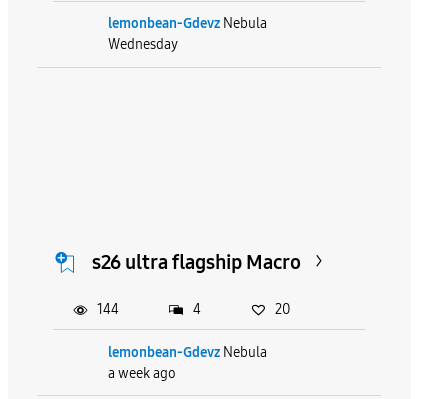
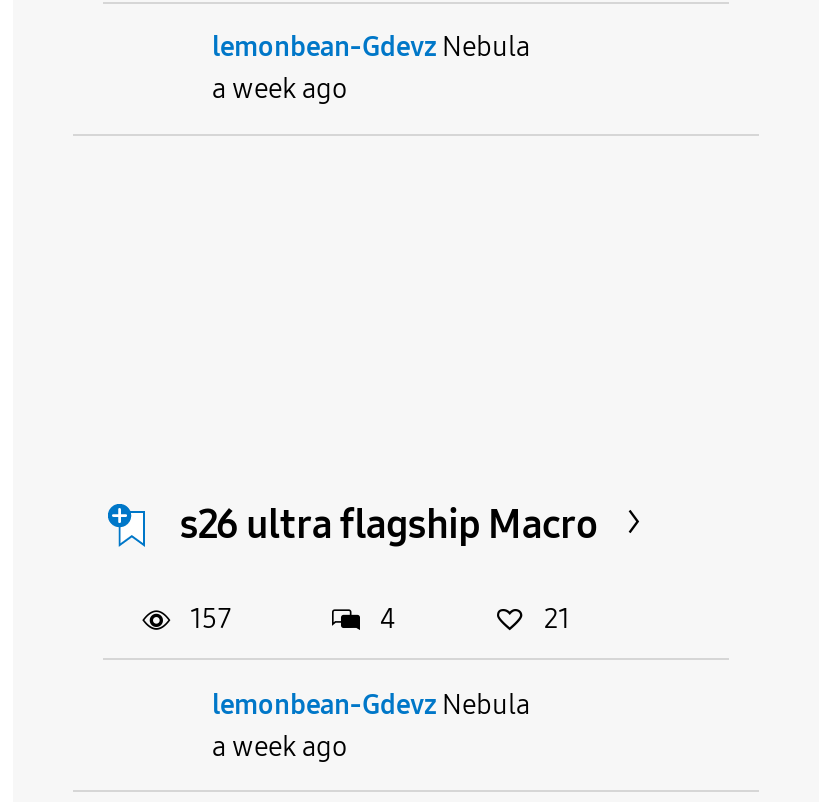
[107,36,177,53] Wednesday -> [212,73,348,107] a week ago
[96,301,118,318] 144 -> [190,602,232,636] 157
[274,301,289,318] 20 -> [544,602,570,636] 21

